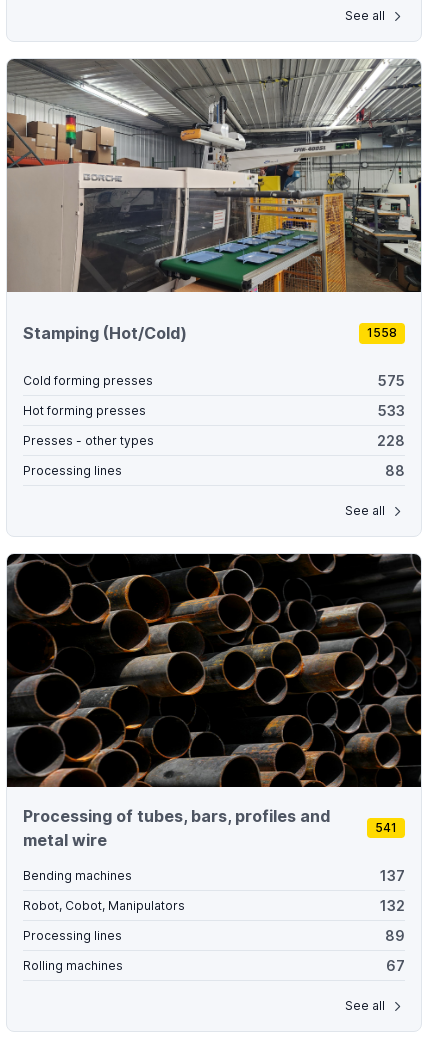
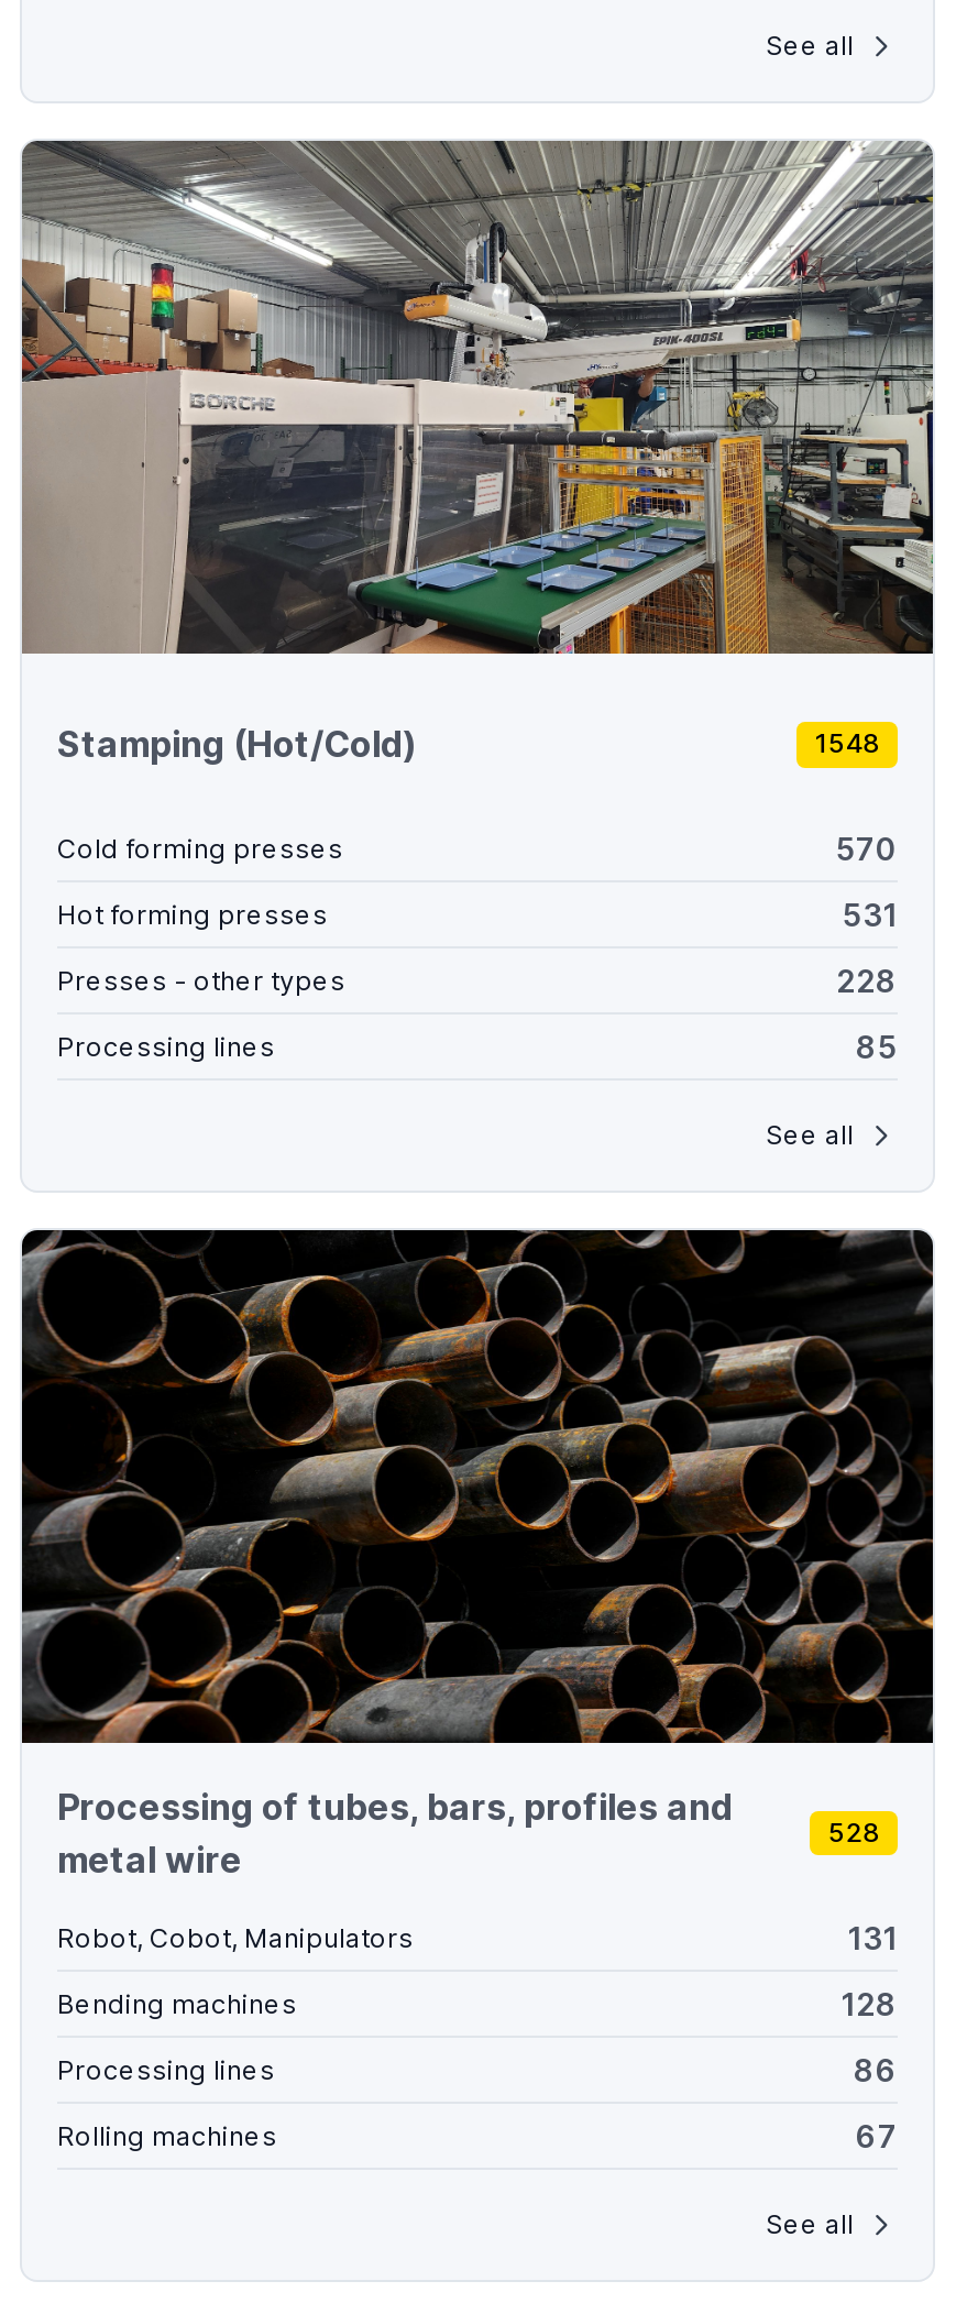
[367,325,397,340] 1558 -> [815,727,881,760] 1548
[378,372,405,389] 575 -> [836,830,898,868] 570
[378,402,405,419] 533 -> [843,896,898,934] 531
[385,462,405,479] 88 -> [856,1028,898,1066] 85
[375,820,397,835] 541 -> [828,1816,898,1957] 528 | 131
moved [23,868,132,883] -> [57,1987,297,2020]: Bending machines
[380,867,405,914] 137 | 132 -> [840,1985,898,2023] 128
moved [23,898,185,913] -> [57,1921,414,1954]: Robot, Cobot, Manipulators
[385,927,405,944] 89 -> [854,2051,898,2089] 86

